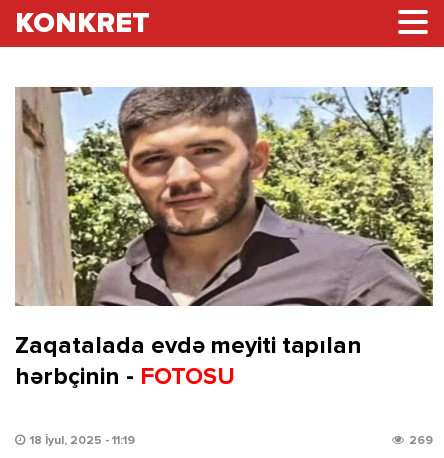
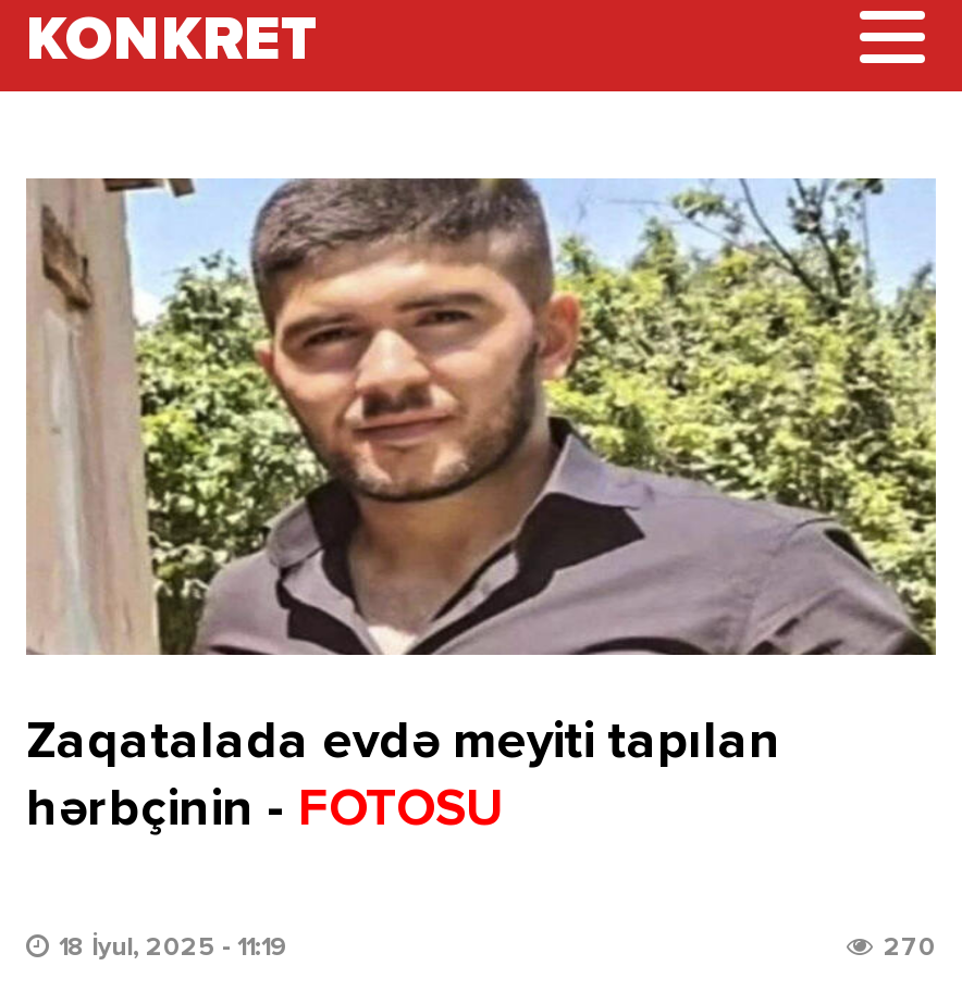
[409,435,433,447] 269 -> [884,936,936,962] 270

